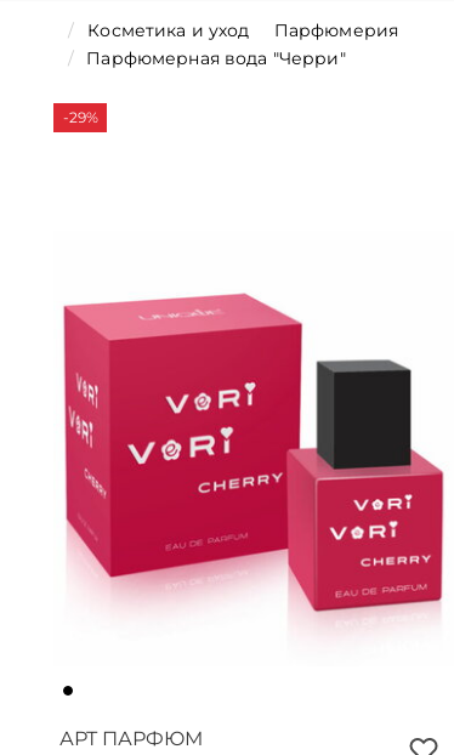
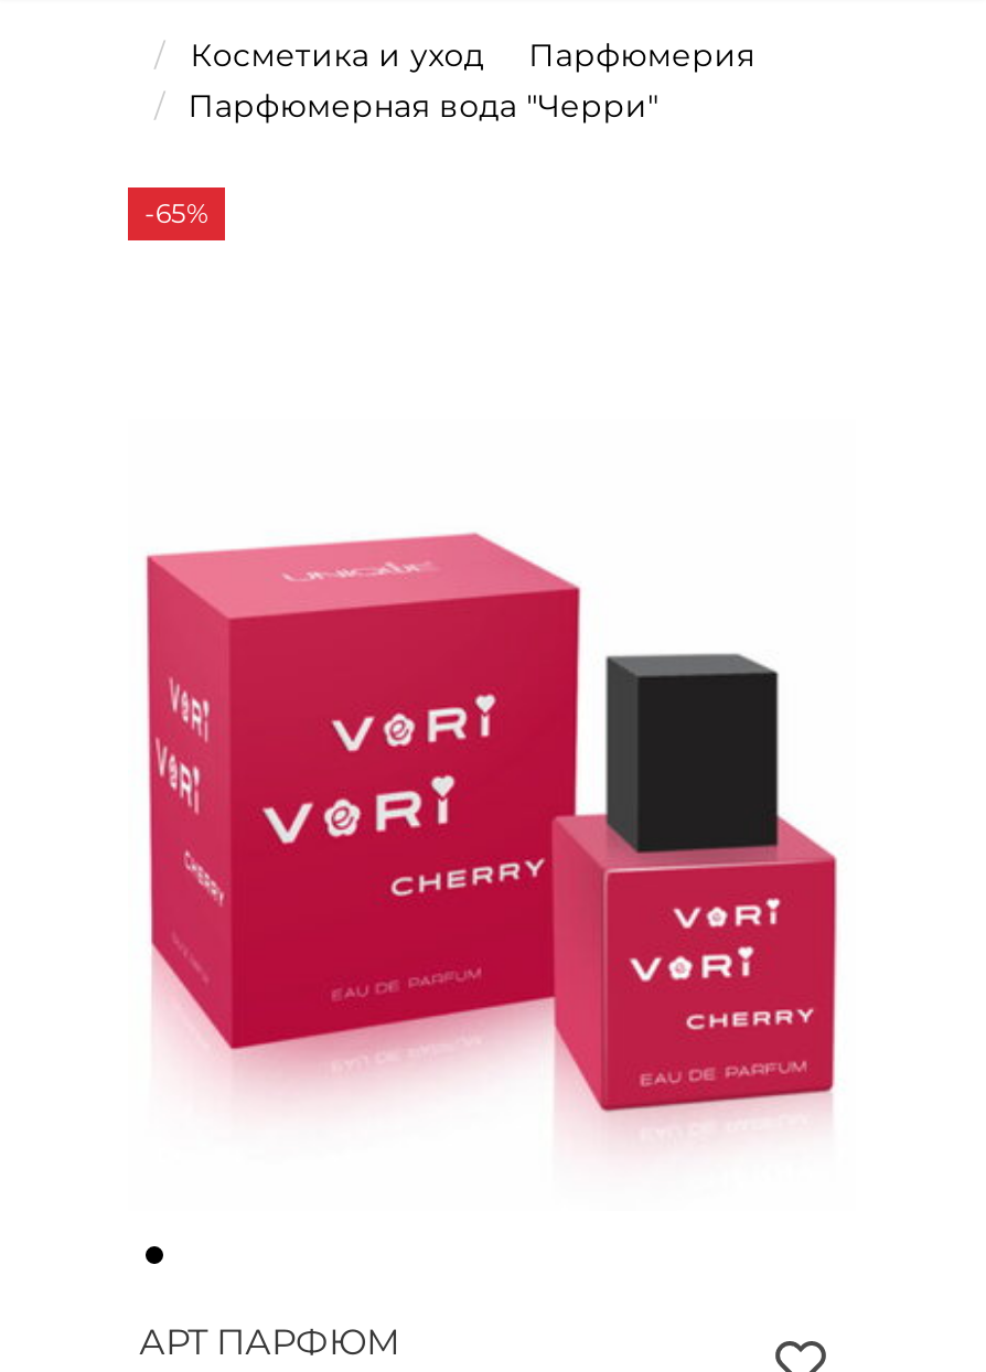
[63,108,98,126] -29% -> [144,196,208,229] -65%

